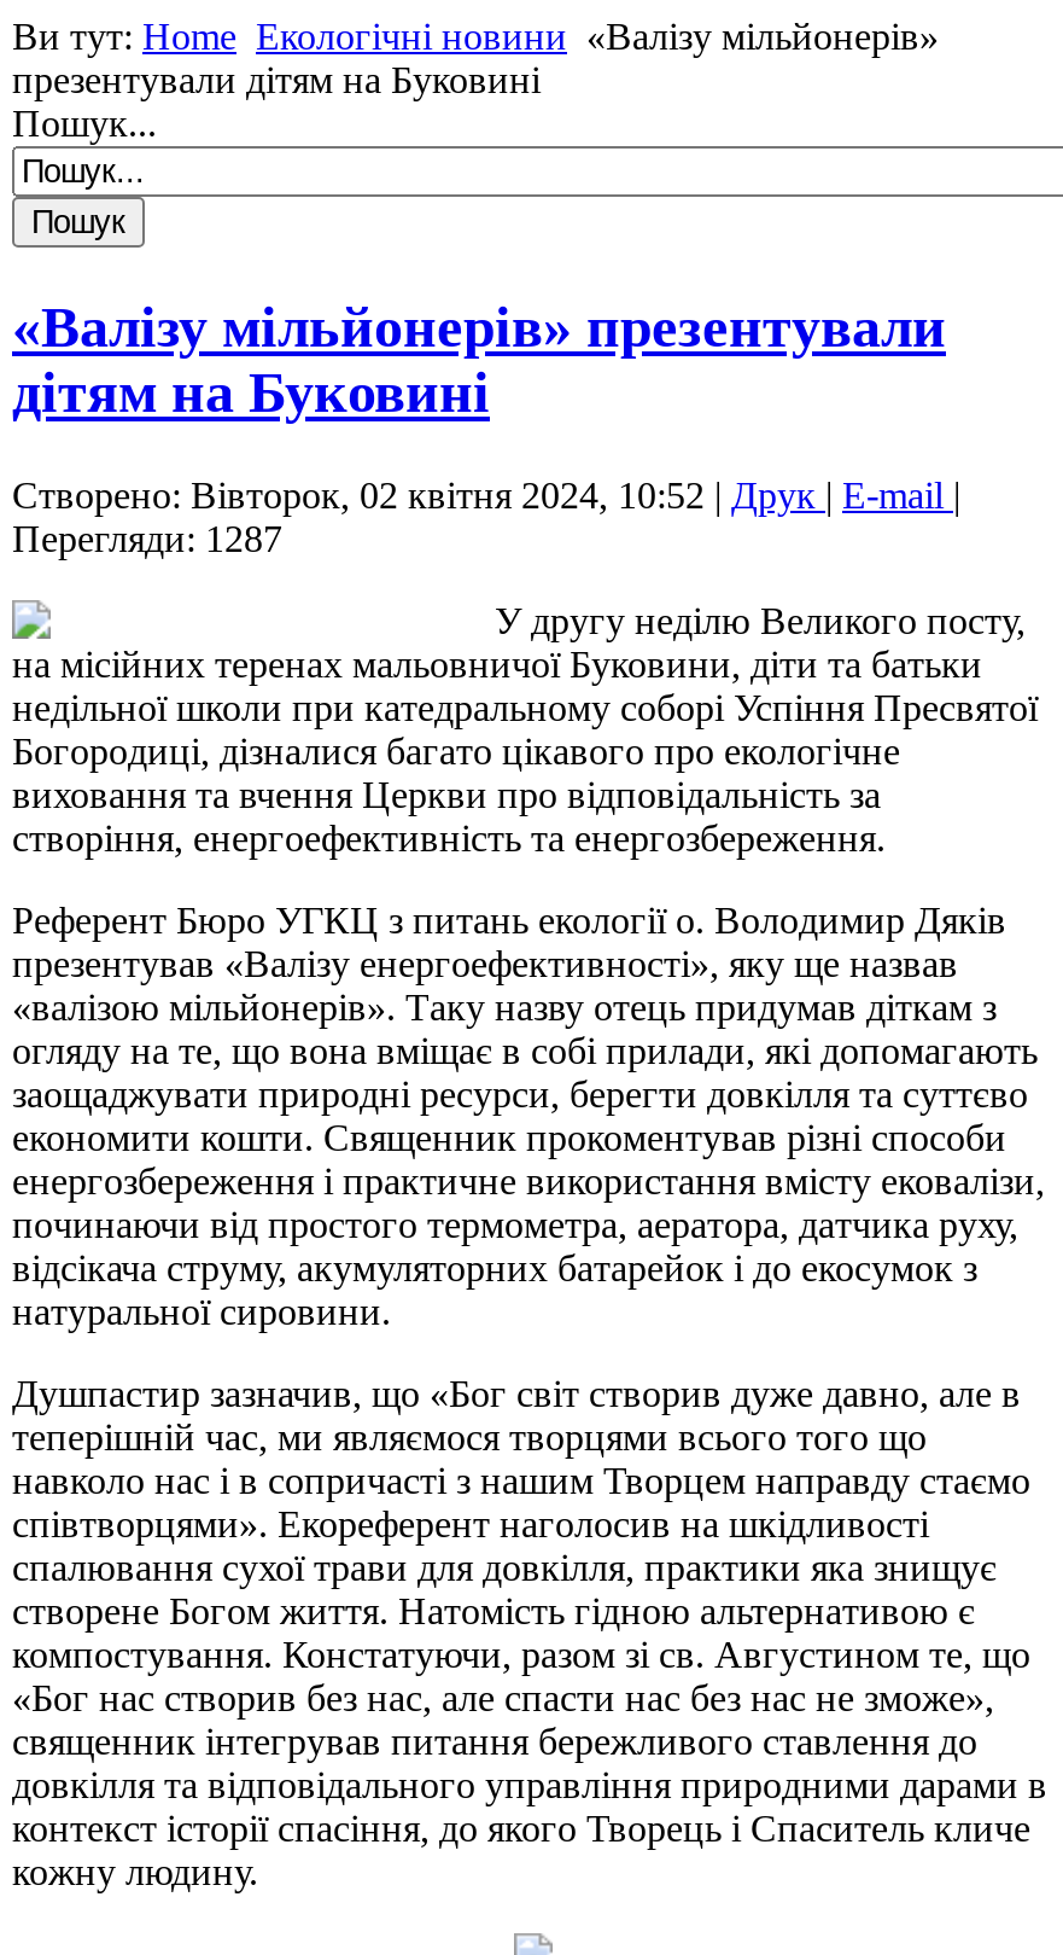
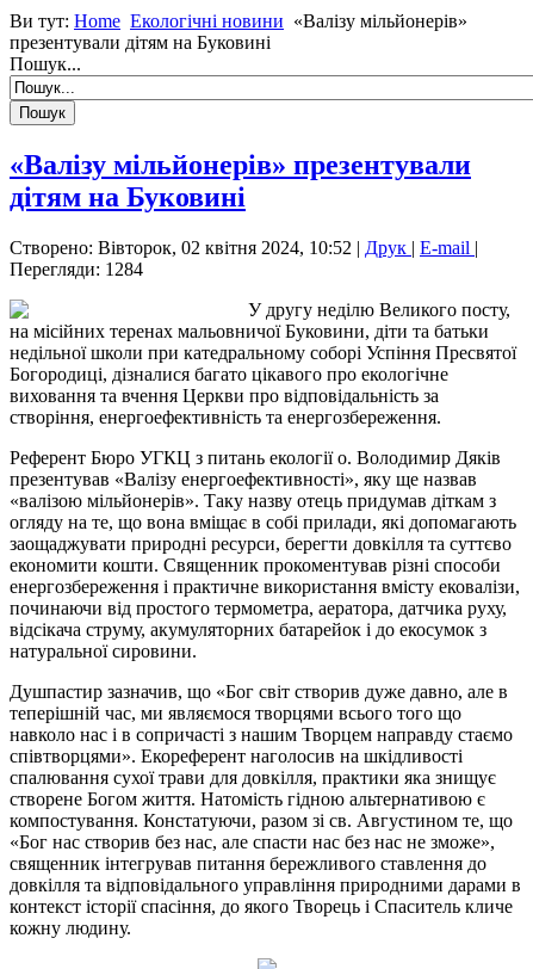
[12,519,282,560] Перегляди: 1287 -> [10,259,143,279] Перегляди: 1284

